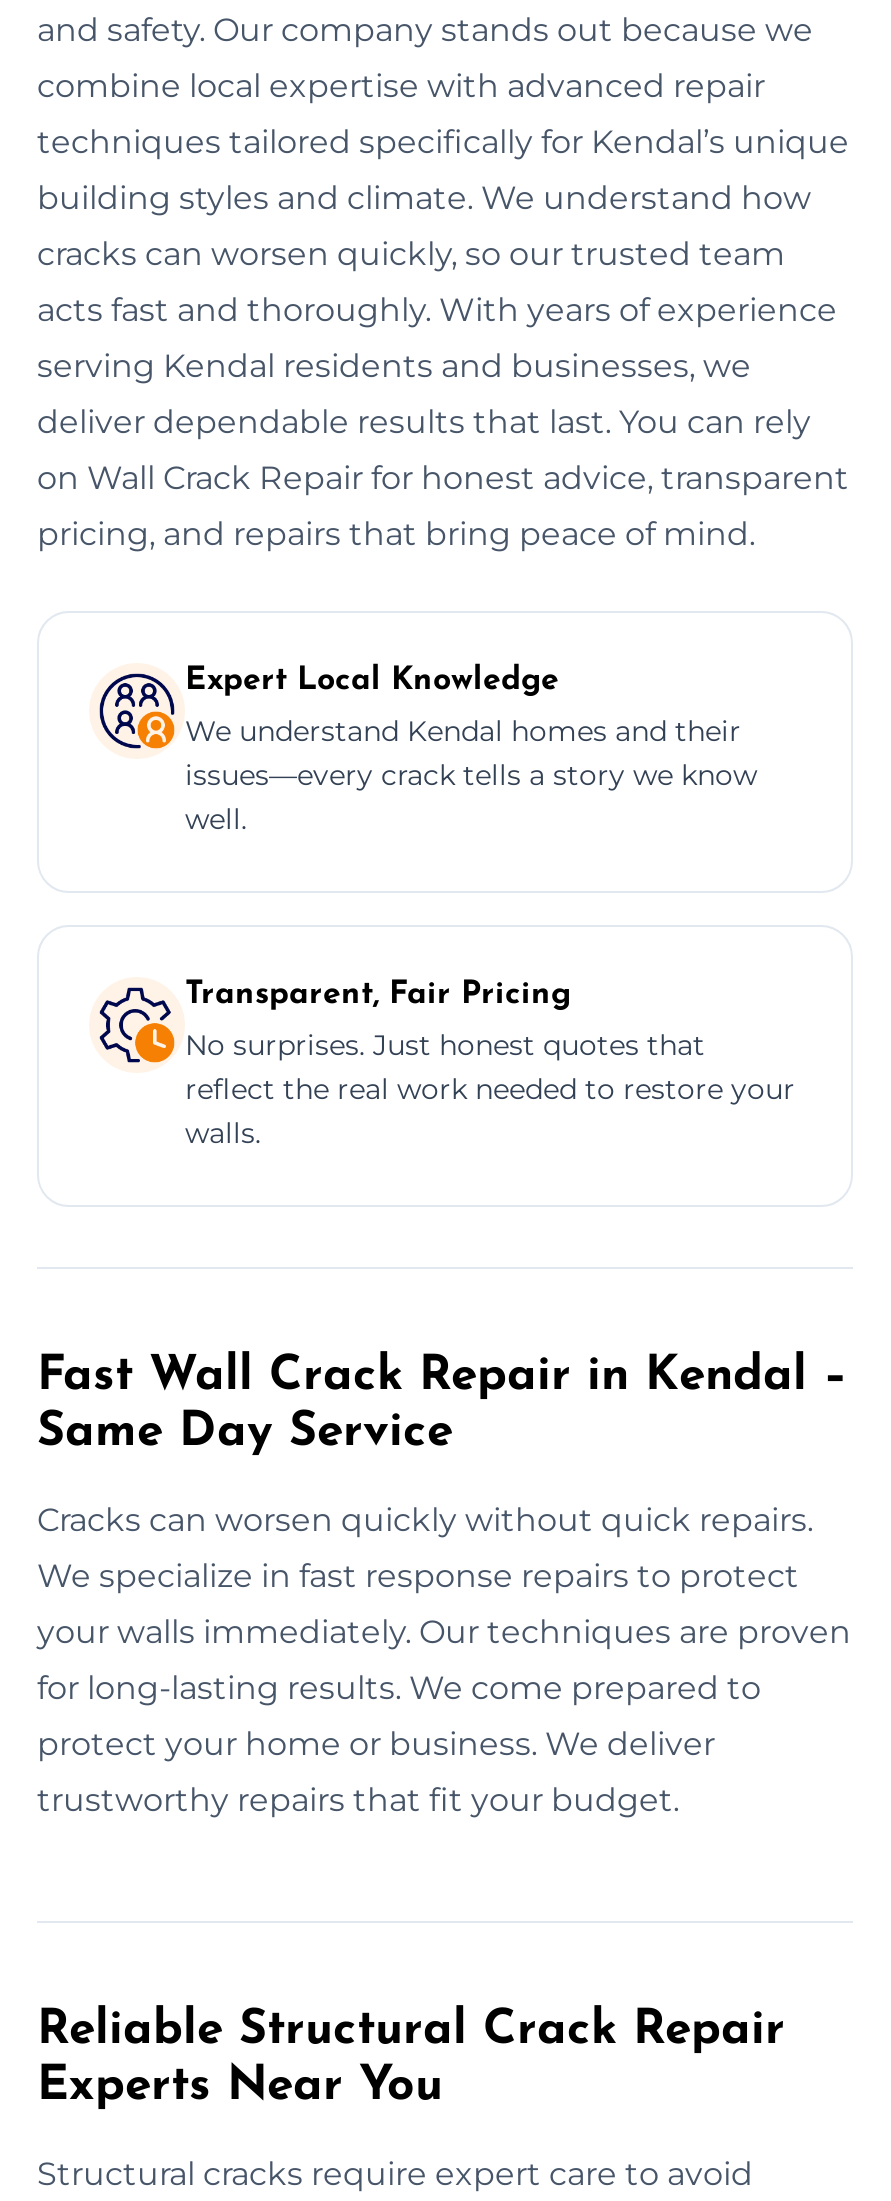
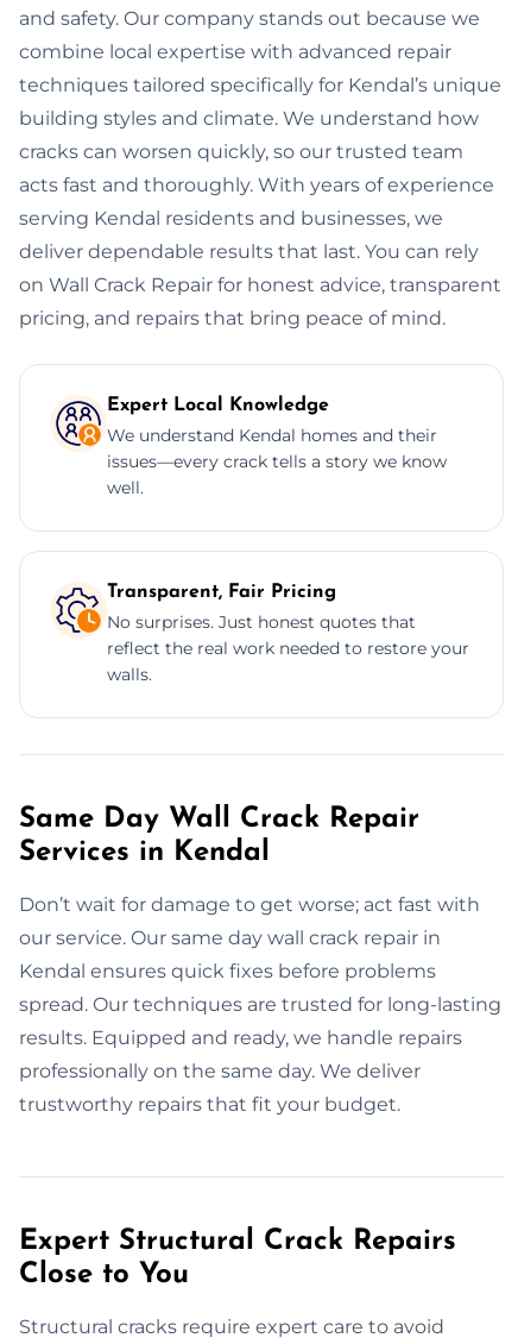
[37,1352,851,1762] Fast Wall Crack Repair in Kendal – | Same Day Service | Cracks can worsen quickly without quick repairs. | We specialize in fast response repairs to protect | your walls immediately. Our techniques are proven | for long-lasting results. We come prepared to | protect your home or business. We deliver -> [19,805,501,1082] Same Day Wall Crack Repair | Services in Kendal | Don’t wait for damage to get worse; act fast with | our service. Our same day wall crack repair in | Kendal ensures quick fixes before problems | spread. Our techniques are trusted for long-lasting | results. Equipped and ready, we handle repairs | professionally on the same day. We deliver
[37,2006,785,2054] Reliable Structural Crack Repair -> [19,1227,456,1256] Expert Structural Crack Repairs
[37,2062,443,2110] Experts Near You -> [19,1260,189,1289] Close to You

